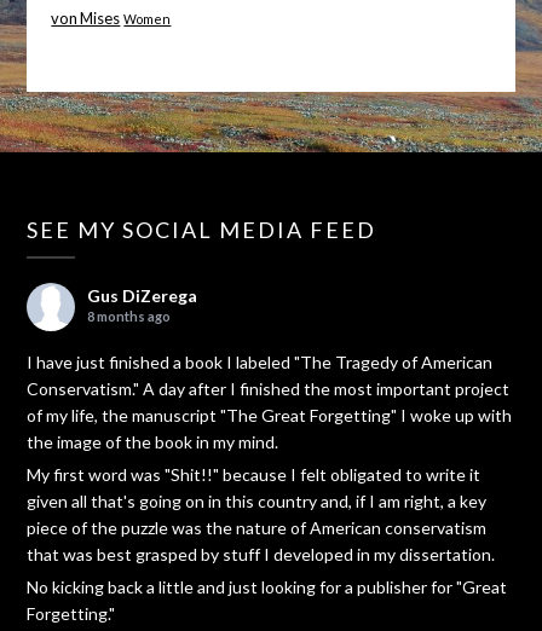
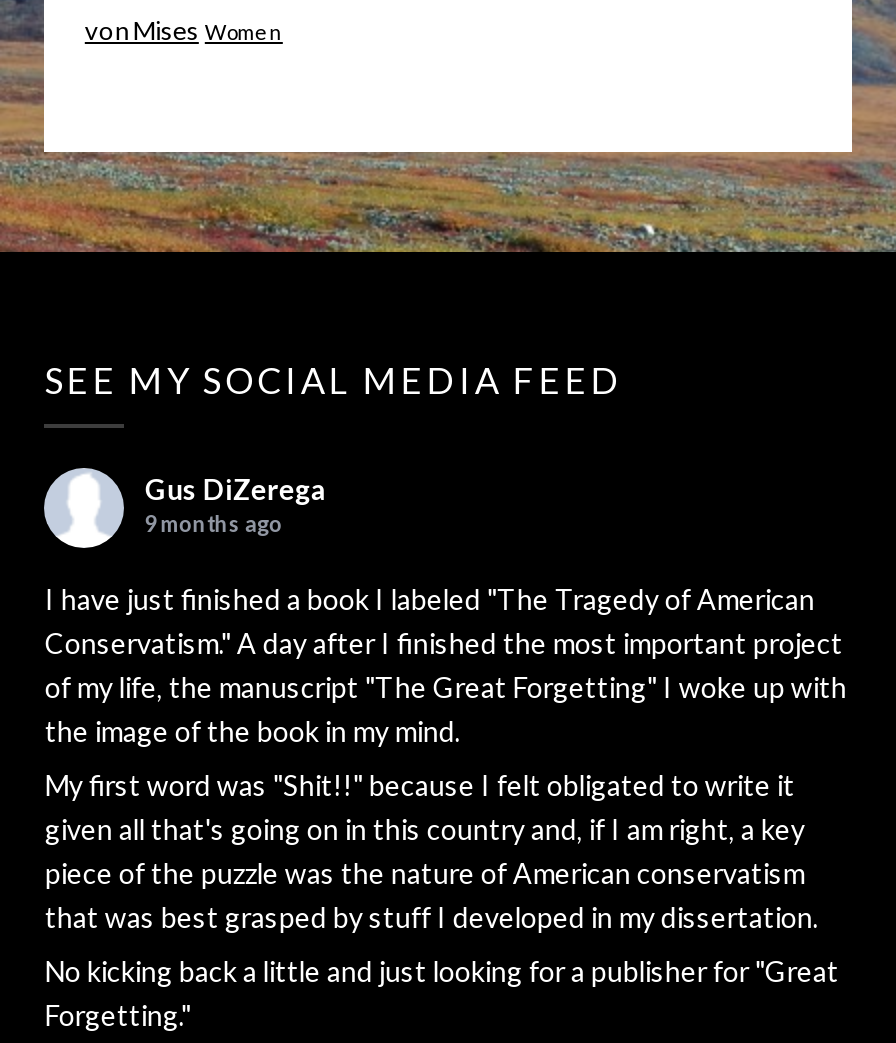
[88,308,171,323] 8 months ago -> [145,509,283,535] 9 months ago

